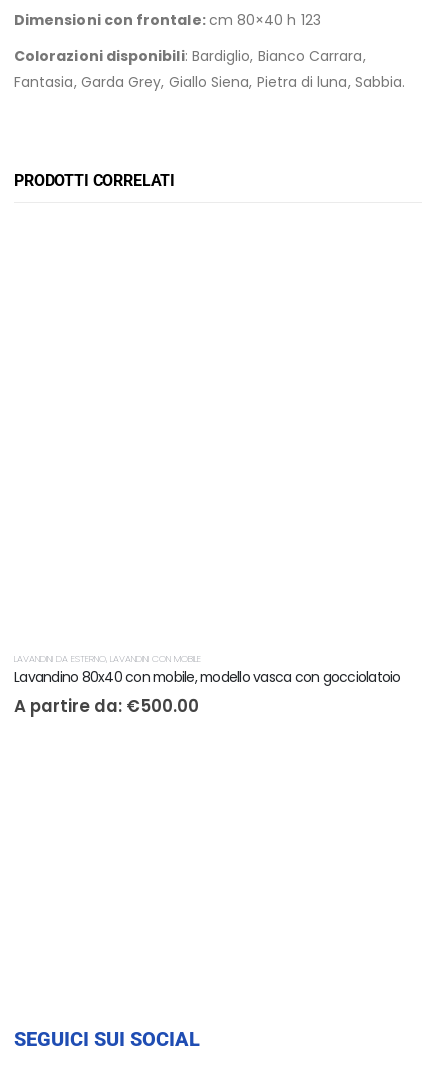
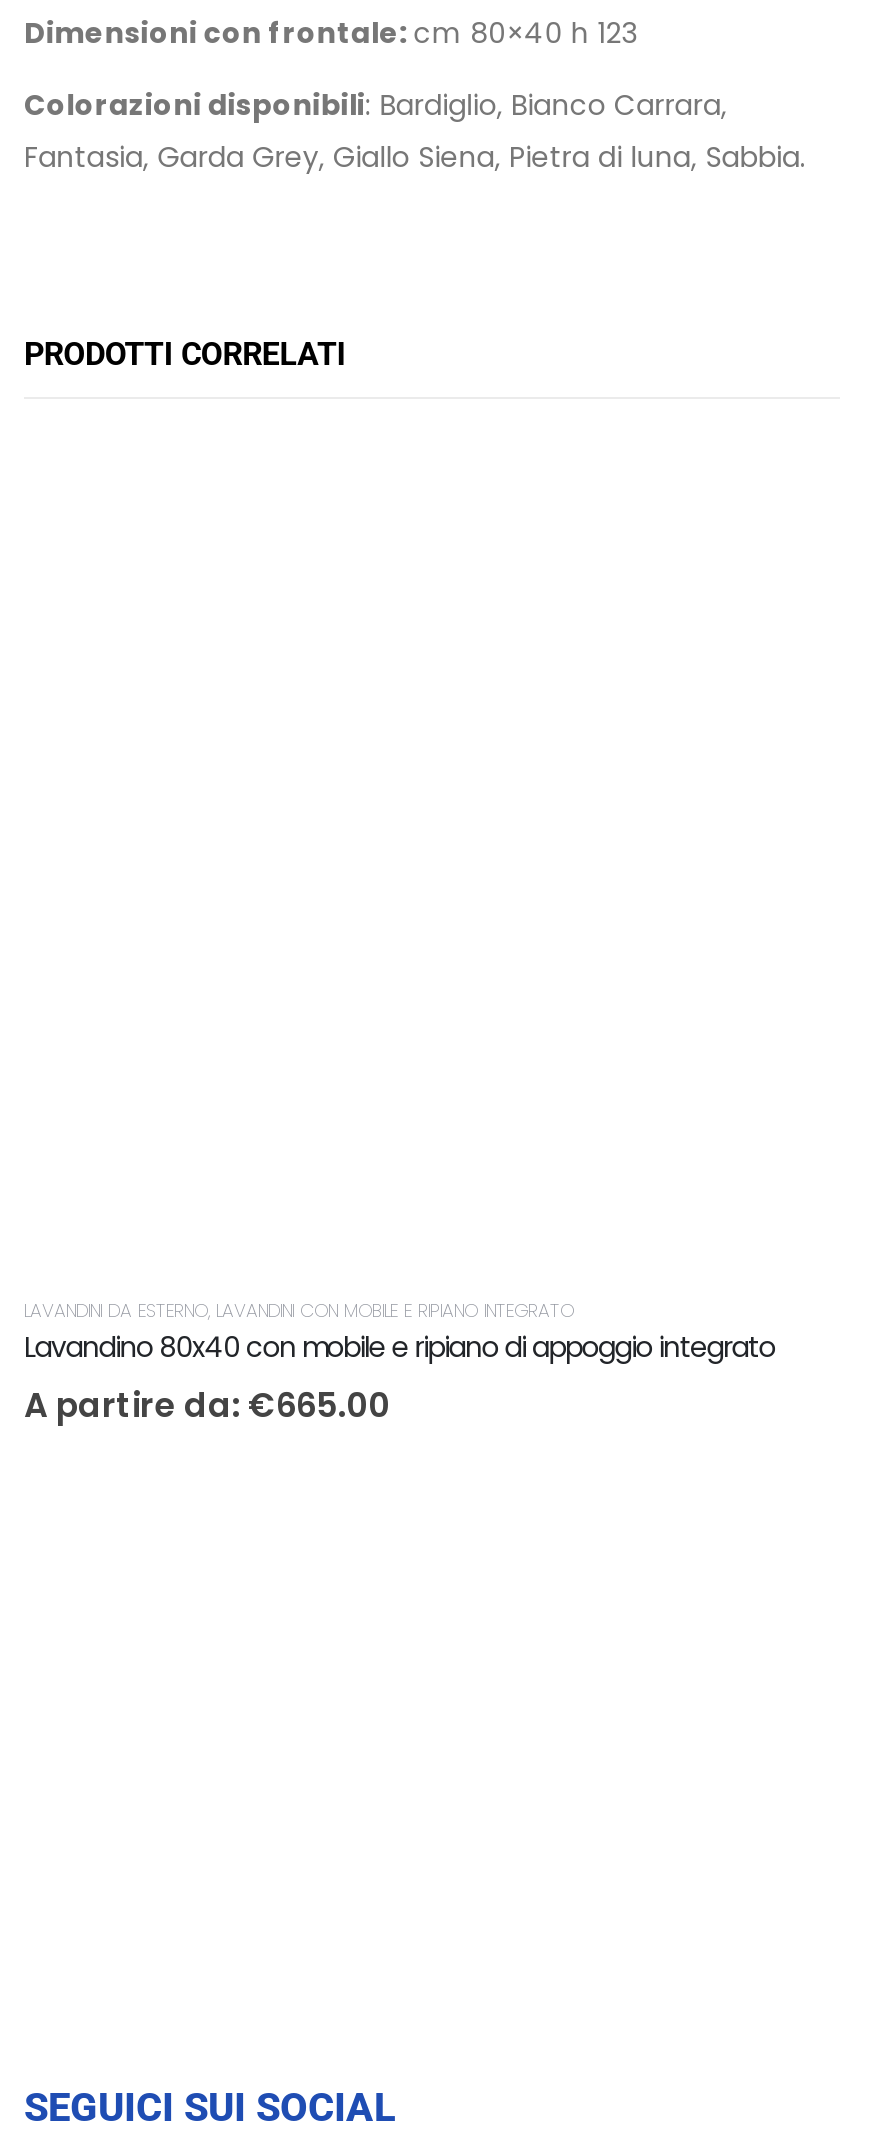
[14,652,400,718] LAVANDINI DA ESTERNO, LAVANDINI CON MOBILE | Lavandino 80x40 con mobile, modello vasca con gocciolatoio | A partire da: €500.00 -> [24,1297,775,1429] LAVANDINI DA ESTERNO, LAVANDINI CON MOBILE E RIPIANO INTEGRATO | Lavandino 80x40 con mobile e ripiano di appoggio integrato | A partire da: €665.00

